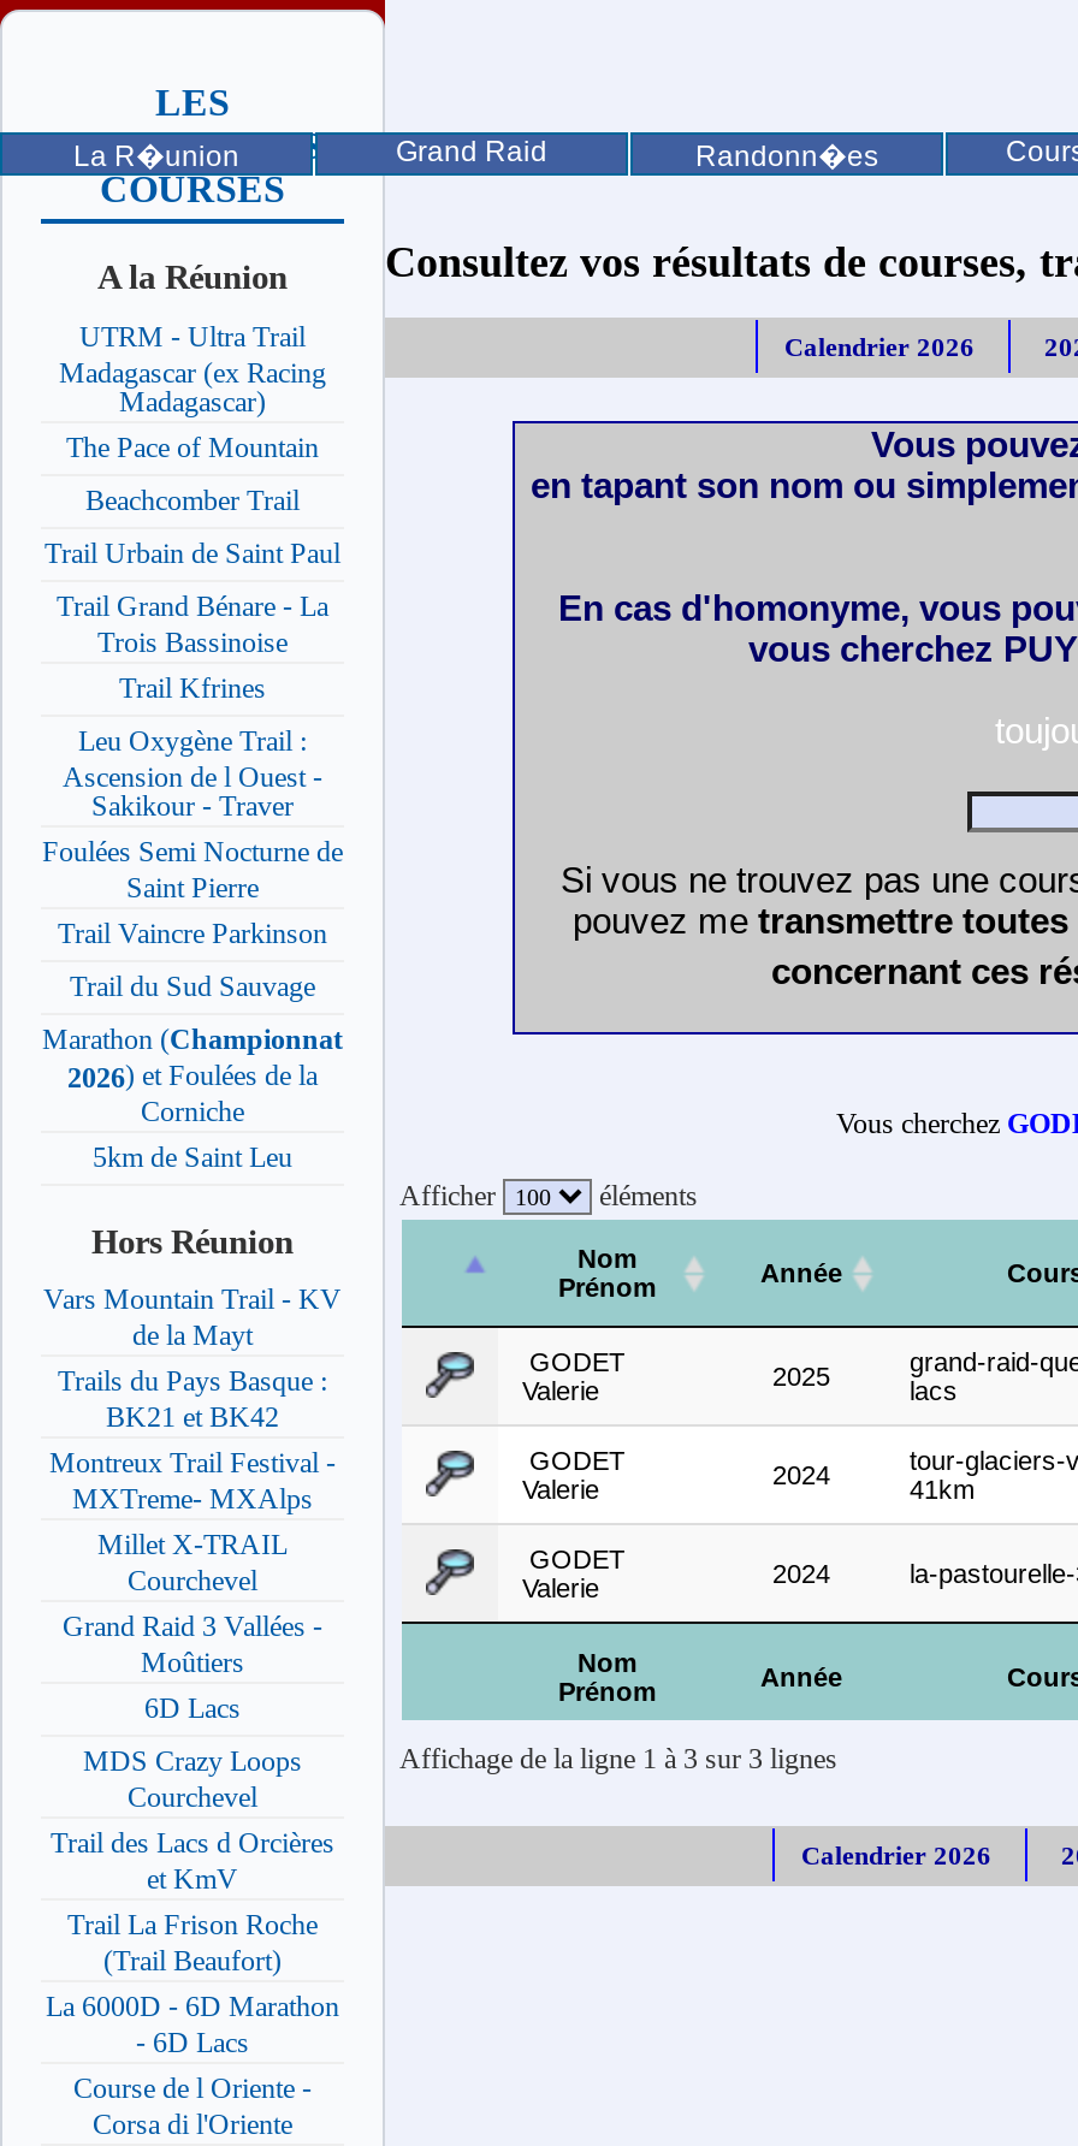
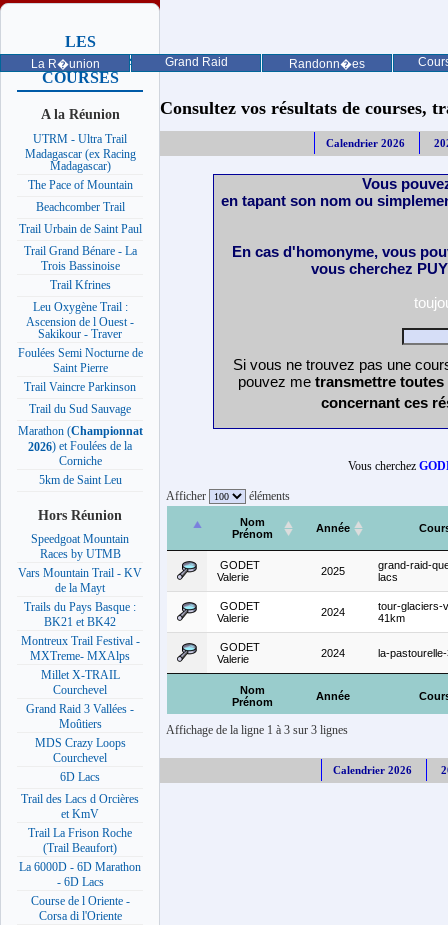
none -> [31,532,129,559] Speedgoat Mountain | Races by UTMB
[144,1692,241,1726] 6D Lacs -> none
none -> [60,770,100,784] 6D Lacs

